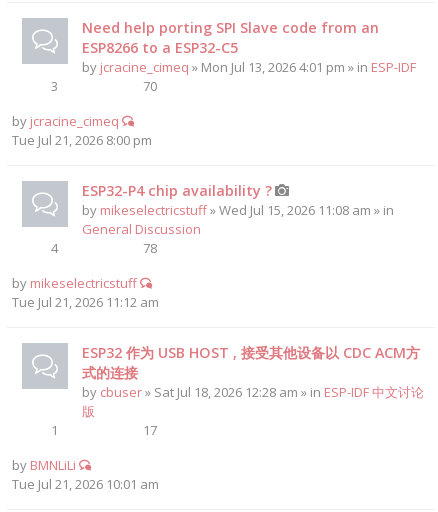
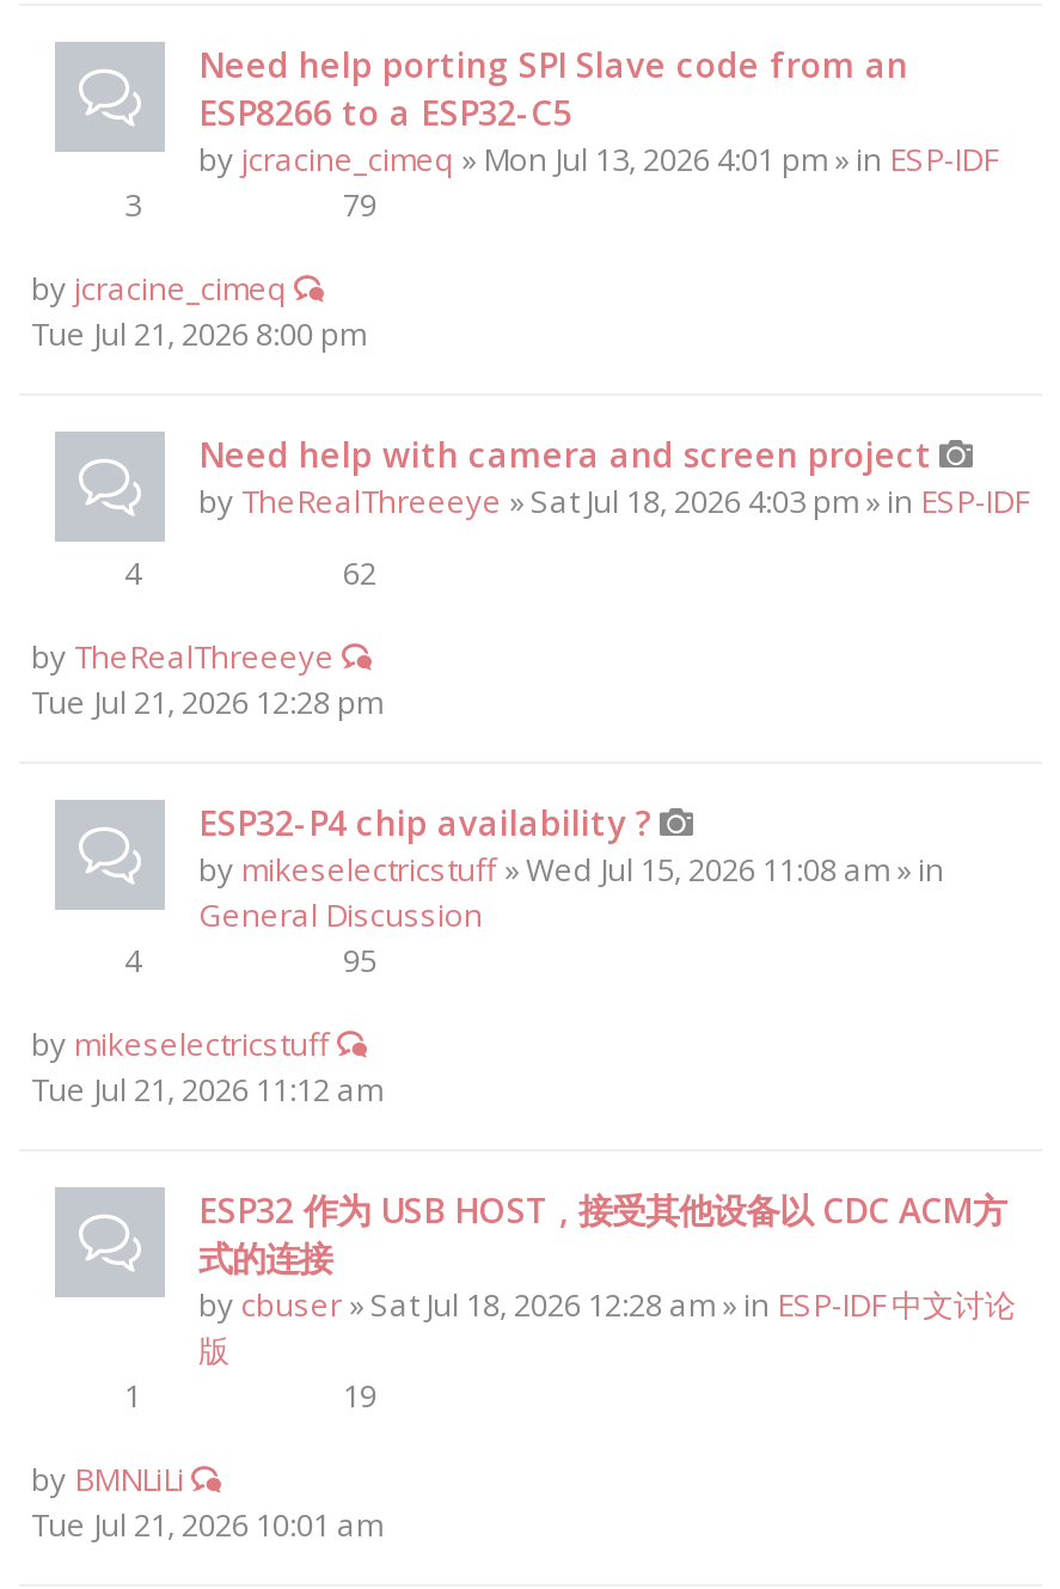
[142,77,156,95] 70 -> [343,183,376,226] 79
none -> [31,432,1028,723] Need help with camera and screen project | by TheRealThreeeye» Sat Jul 18, 2026 4:03 pm » in ESP-IDF | 4 | 62 | by TheRealThreeeye | Tue Jul 21, 2026 12:28 pm
[142,239,156,257] 78 -> [343,939,376,982] 95
[142,421,156,439] 17 -> [343,1374,376,1417] 19

